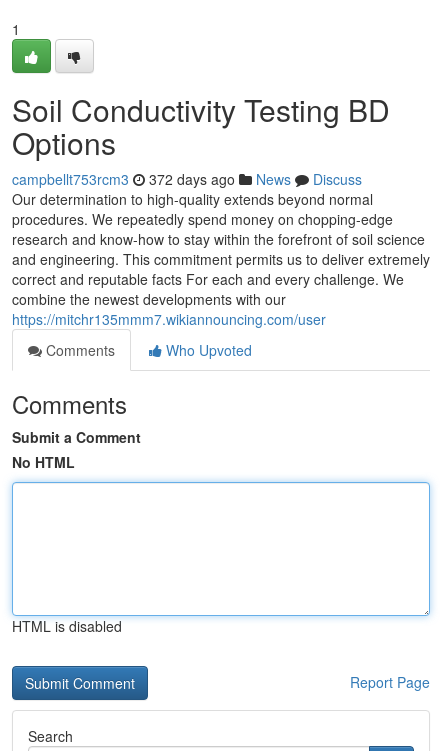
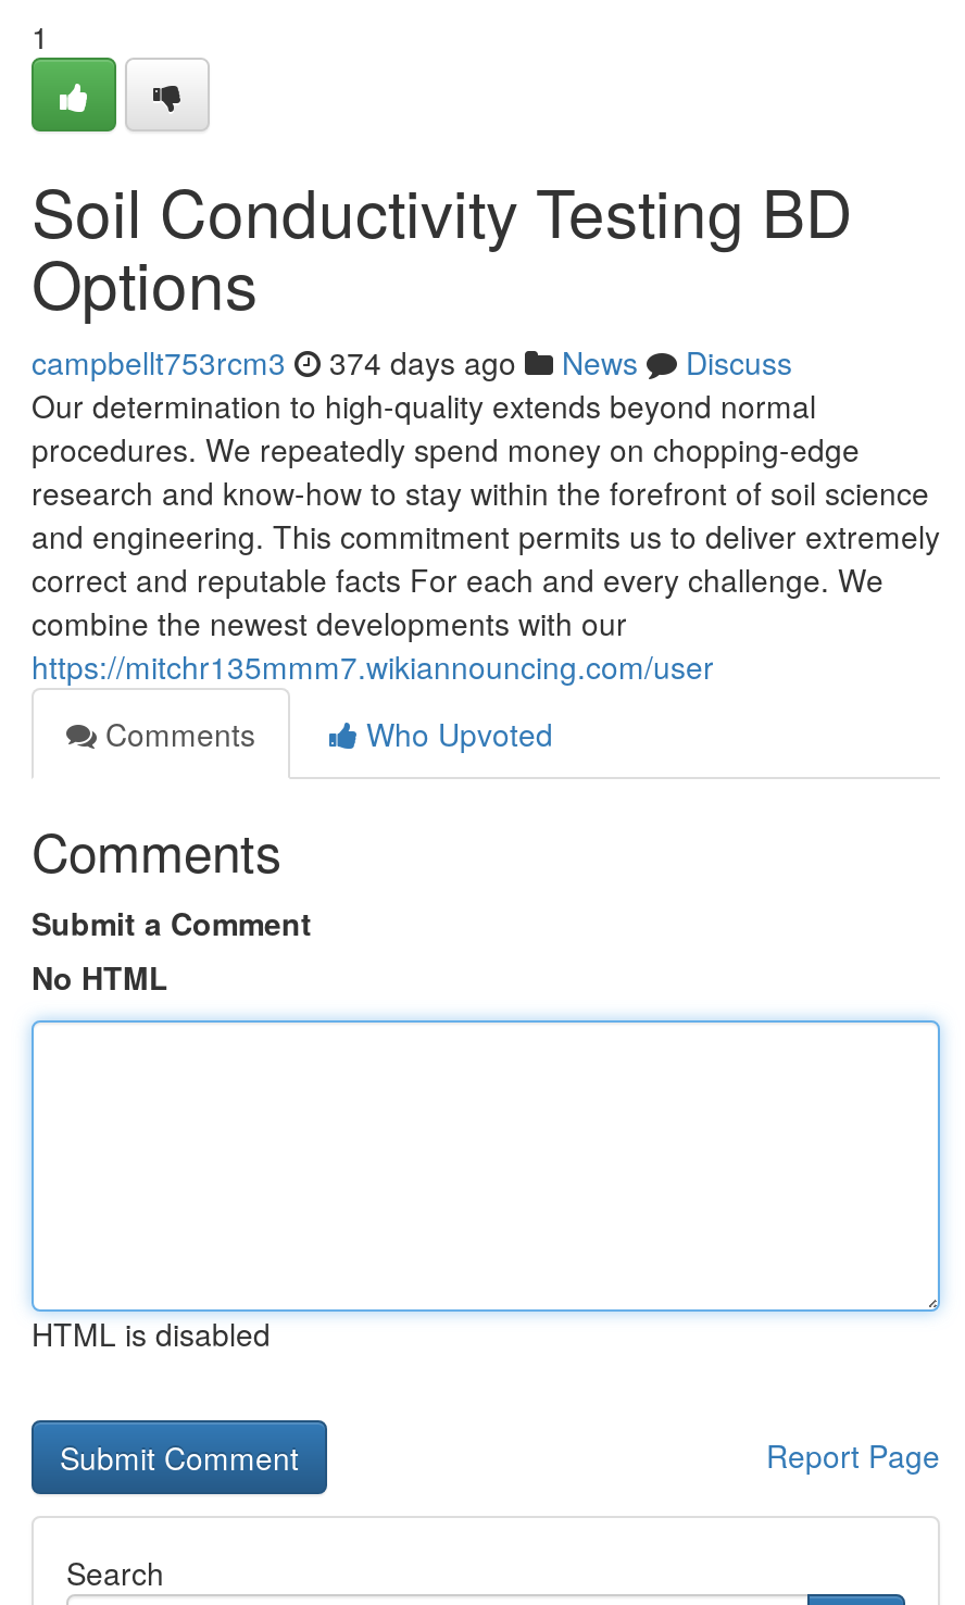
[12,169,362,189] campbellt753rcm3 372 days ago News Discuss -> [32,340,792,384] campbellt753rcm3 374 days ago News Discuss

